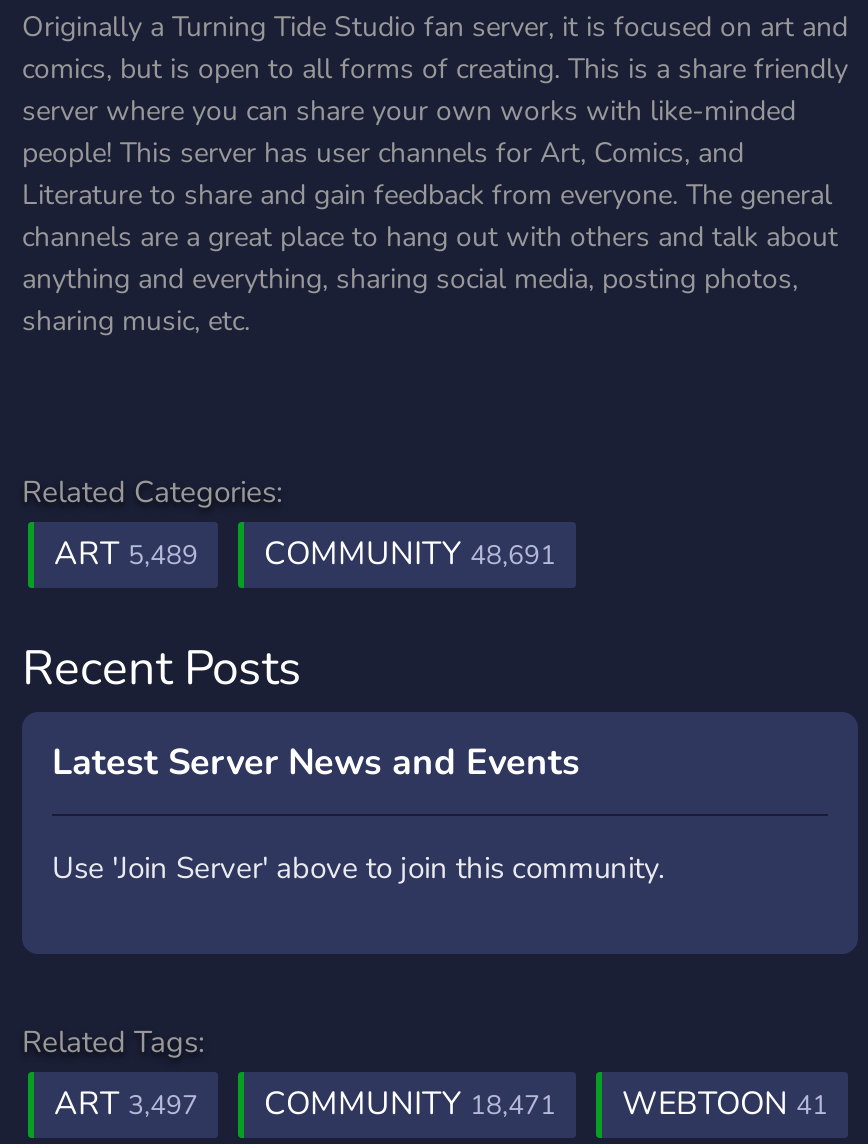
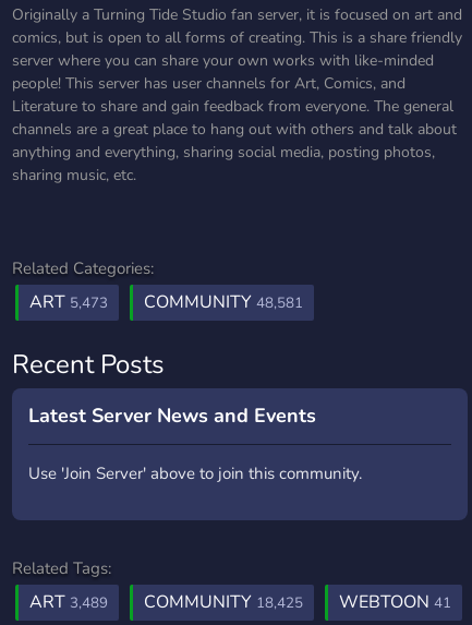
[54,532,198,576] ART 5,489 -> [29,290,108,314] ART 5,473
[264,532,556,576] COMMUNITY 48,691 -> [144,290,303,314] COMMUNITY 48,581
[54,1082,198,1126] ART 3,497 -> [29,590,108,614] ART 3,489
[264,1082,556,1126] COMMUNITY 18,471 -> [144,590,303,614] COMMUNITY 18,425

